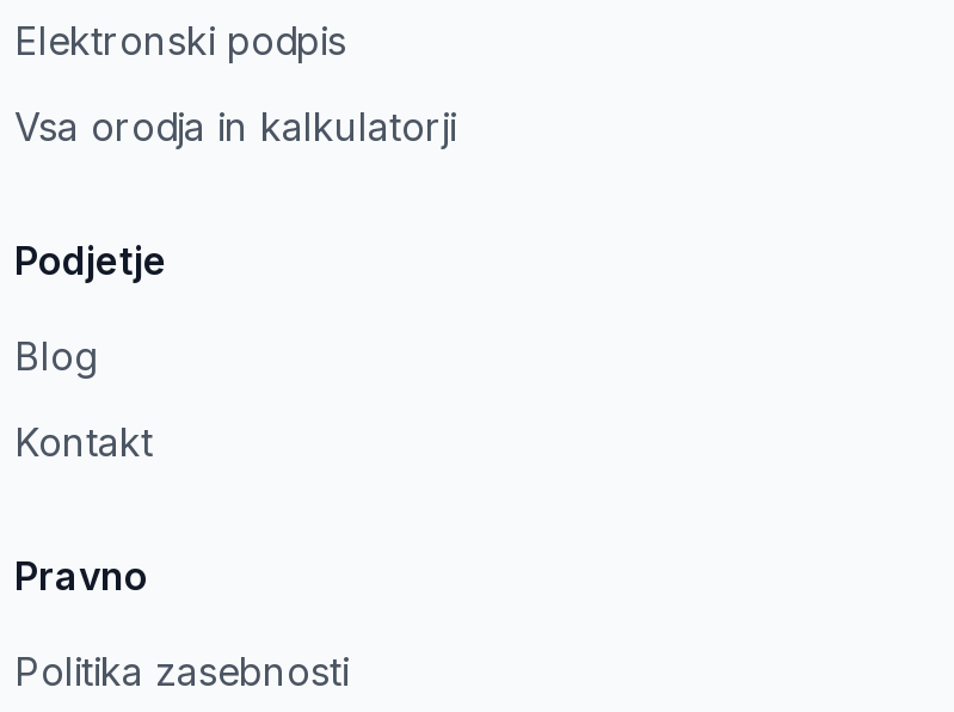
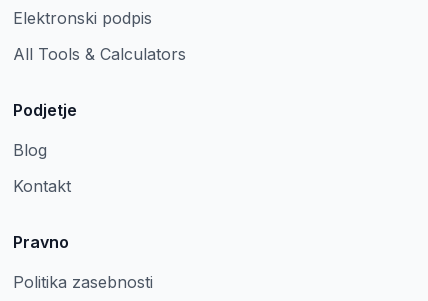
[14,103,456,151] Vsa orodja in kalkulatorji -> [13,44,186,64] All Tools & Calculators

